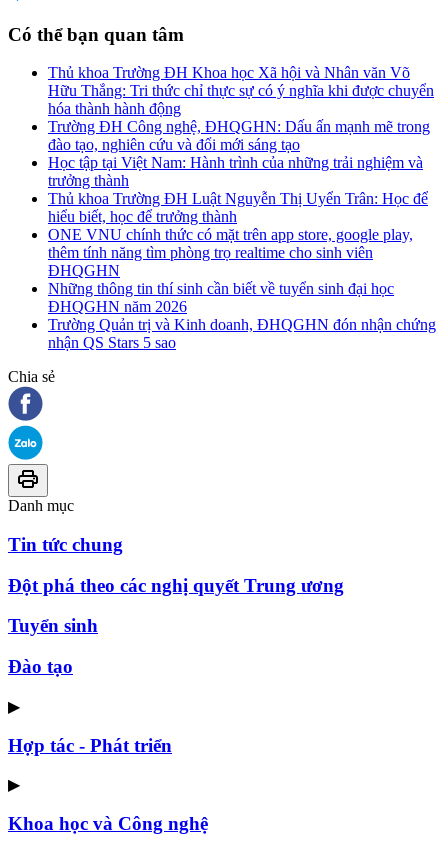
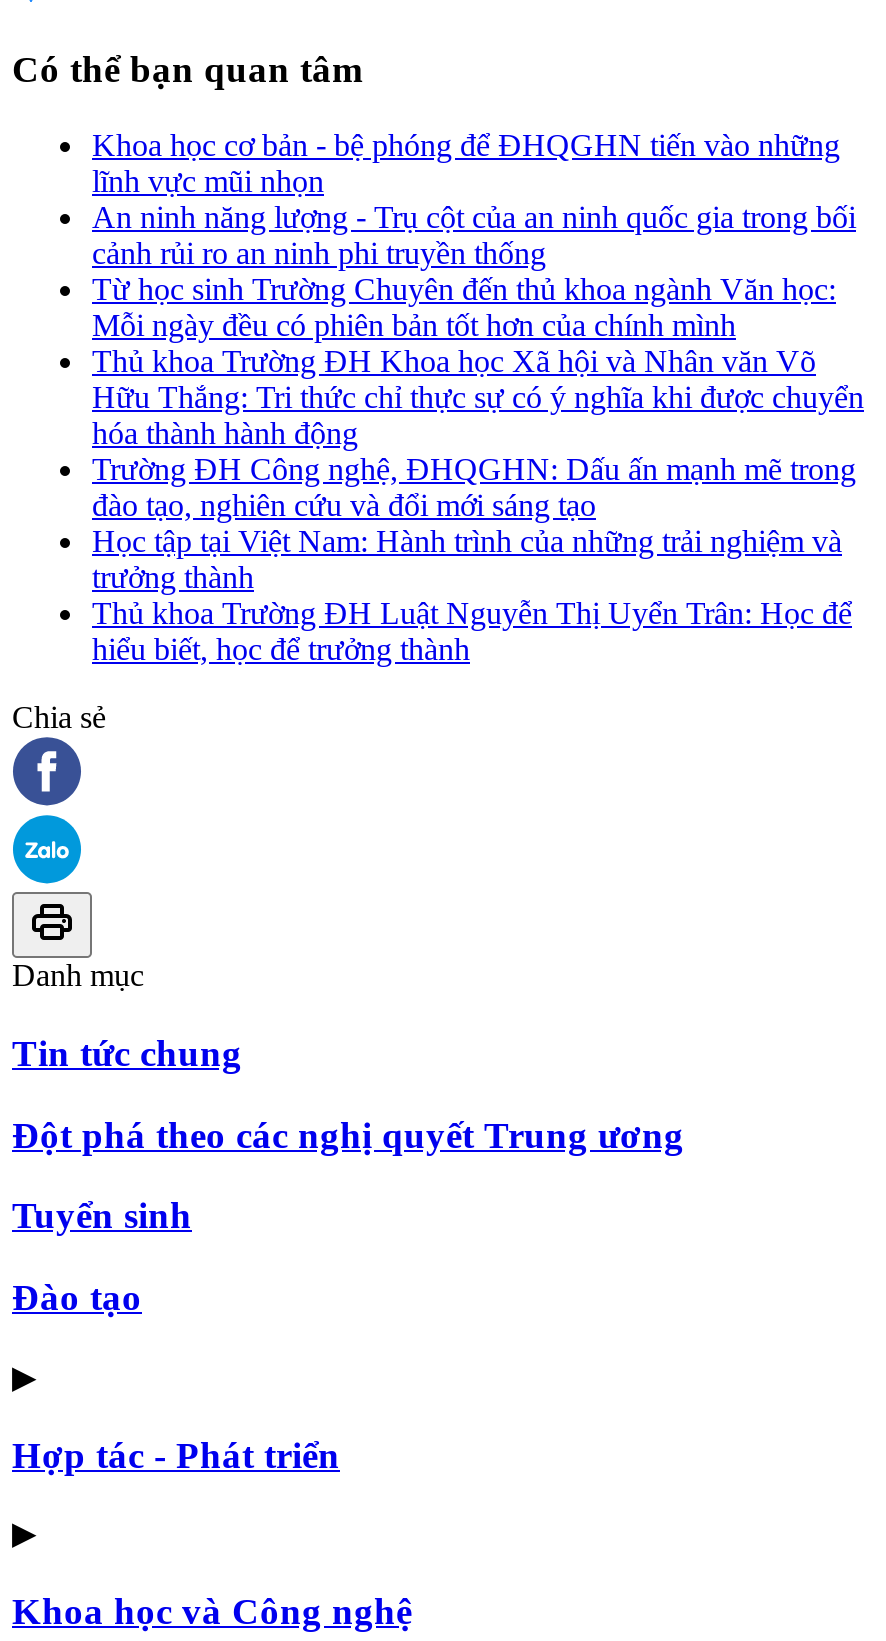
none -> [92,128,856,342] Khoa học cơ bản - bệ phóng để ĐHQGHN tiến vào những | lĩnh vực mũi nhọn | An ninh năng lượng - Trụ cột của an ninh quốc gia trong bối | cảnh rủi ro an ninh phi truyền thống | Từ học sinh Trường Chuyên đến thủ khoa ngành Văn học: | Mỗi ngày đều có phiên bản tốt hơn của chính mình
moved [48,64,434,225] -> [92,344,864,666]: Thủ khoa Trường ĐH Khoa học Xã hội và Nhân văn Võ | Hữu Thắng: Tri thức chỉ thực sự có ý nghĩa khi được chuyển | hóa thành hành động | ... | Thủ khoa Trường ĐH Luật Nguyễn Thị Uyển Trân: Học để | hiểu biết, học để trưởng thành
[48,226,436,351] ONE VNU chính thức có mặt trên app store, google play, | thêm tính năng tìm phòng trọ realtime cho sinh viên | ĐHQGHN | Những thông tin thí sinh cần biết về tuyển sinh đại học | ĐHQGHN năm 2026 | Trường Quản trị và Kinh doanh, ĐHQGHN đón nhận chứng | nhận QS Stars 5 sao -> none

